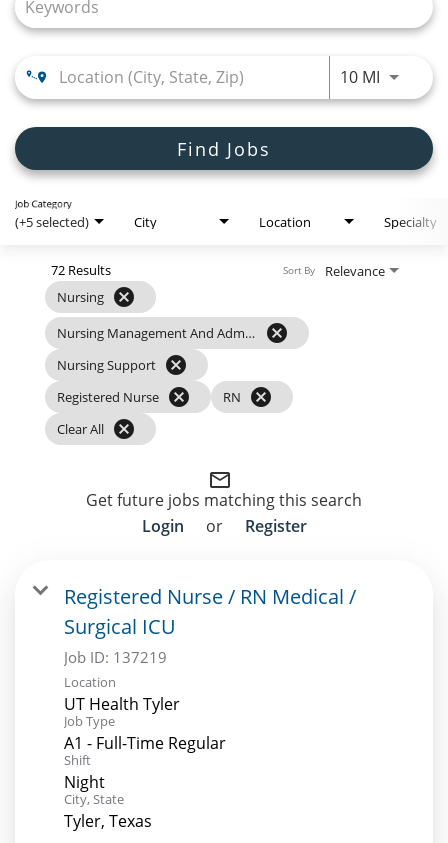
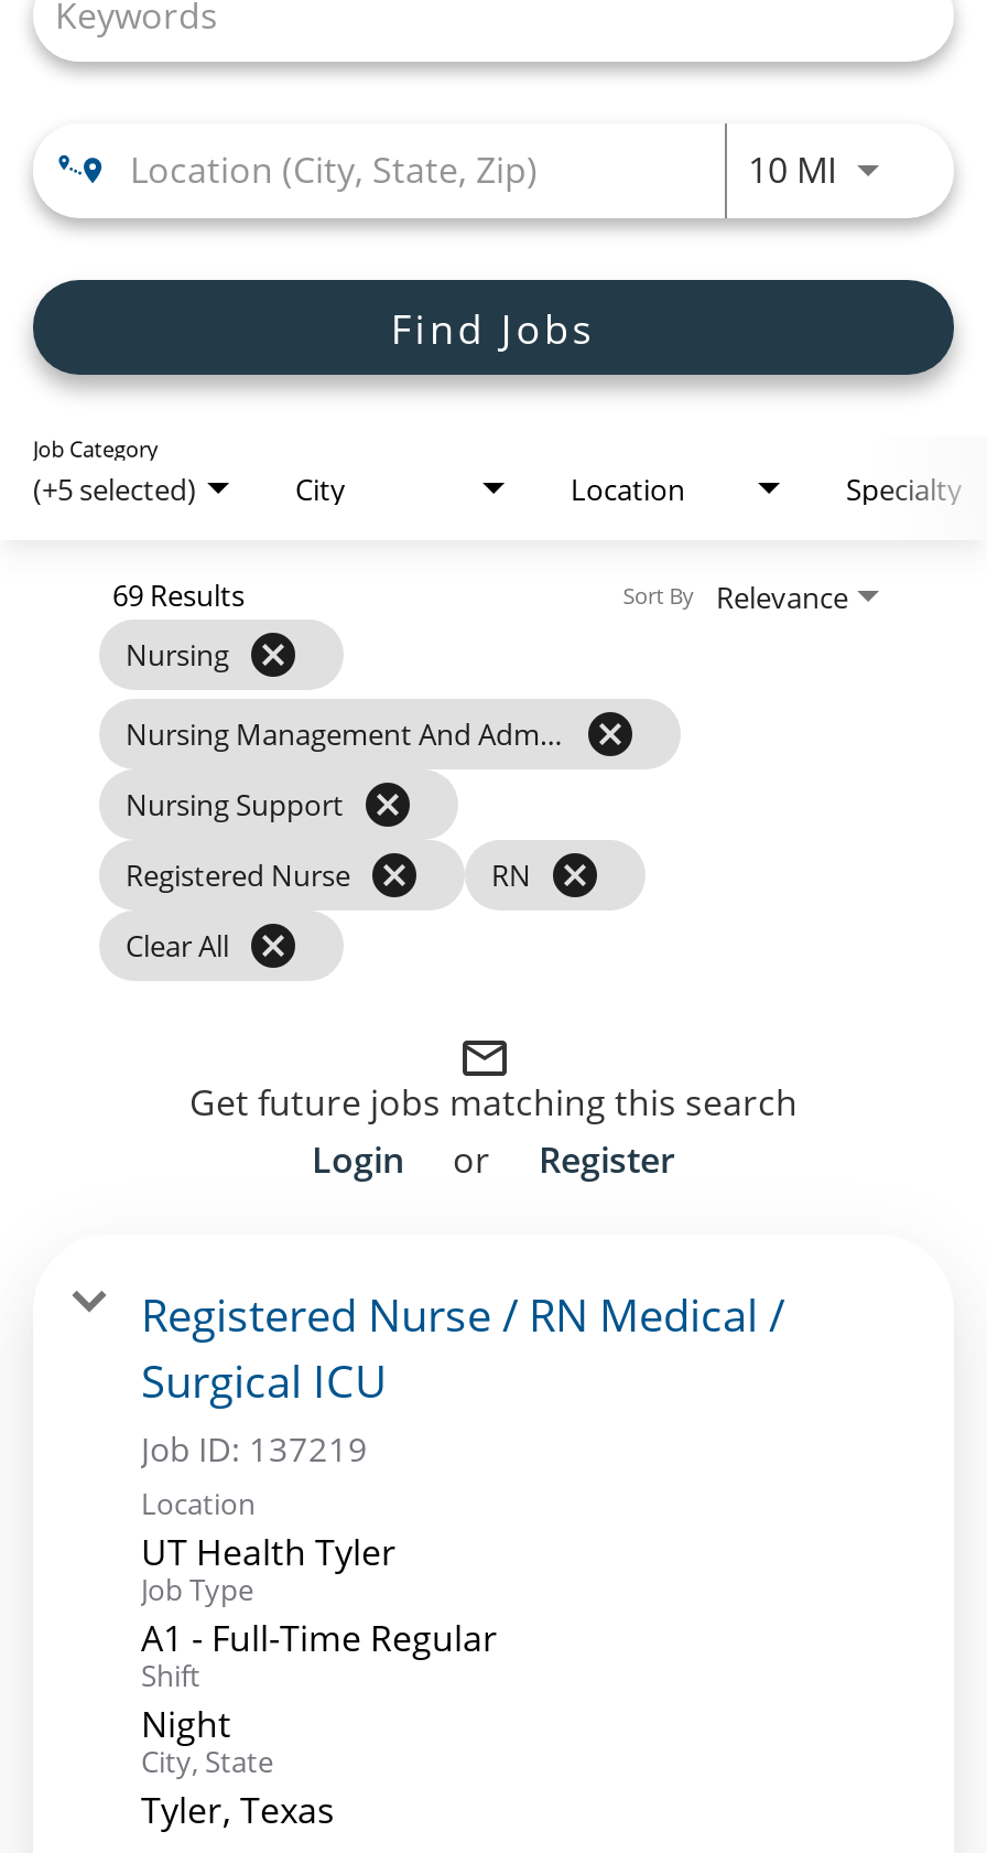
[51,261,111,279] 72 Results -> [112,575,245,614] 69 Results

